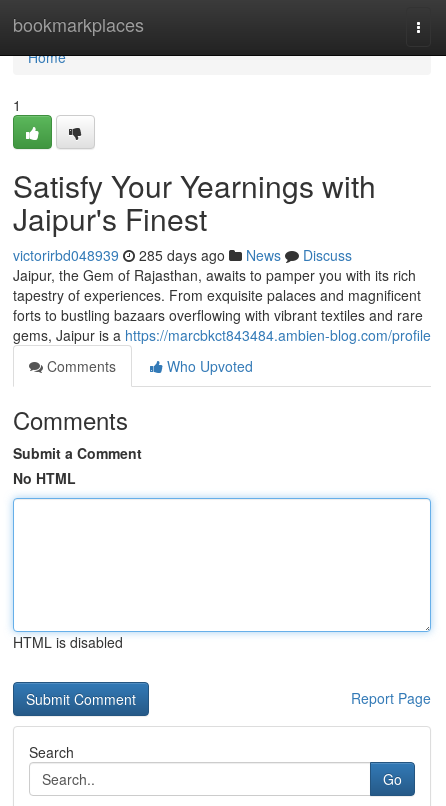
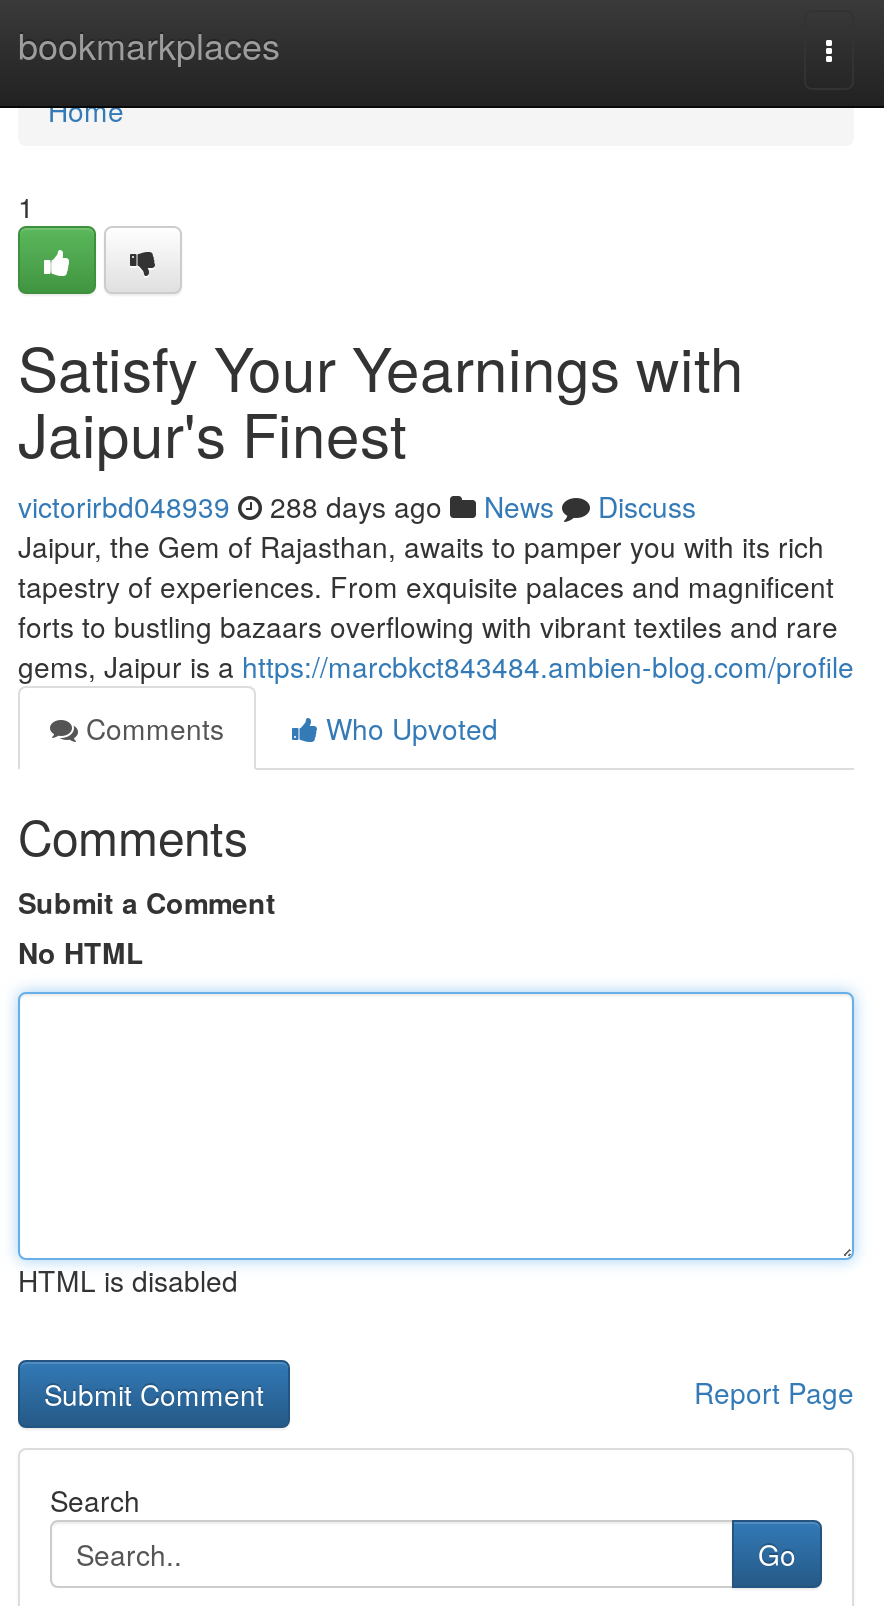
[13,245,352,265] victorirbd048939 285 days ago News Discuss -> [18,486,696,526] victorirbd048939 288 days ago News Discuss

